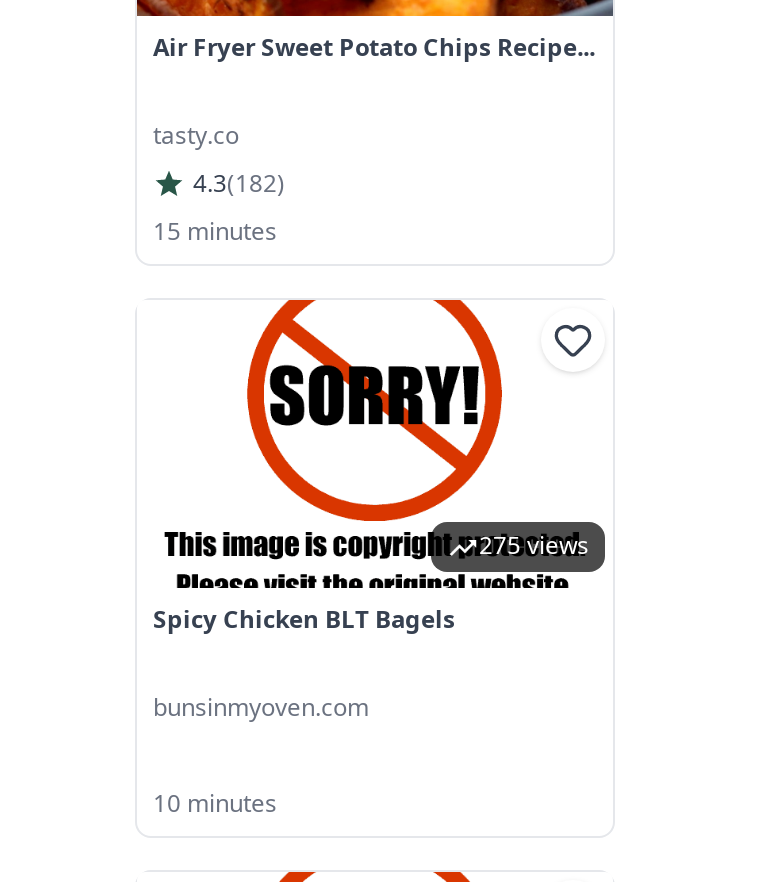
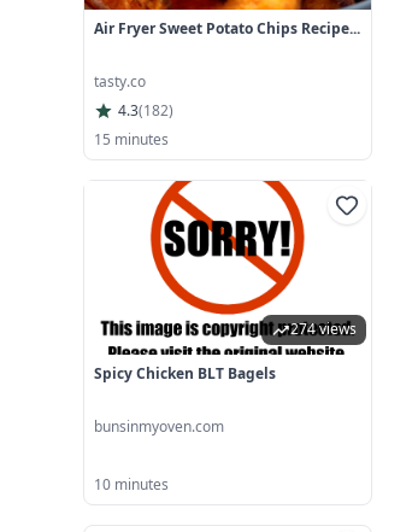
[479,528,589,562] 275 views -> [290,319,357,339] 274 views

